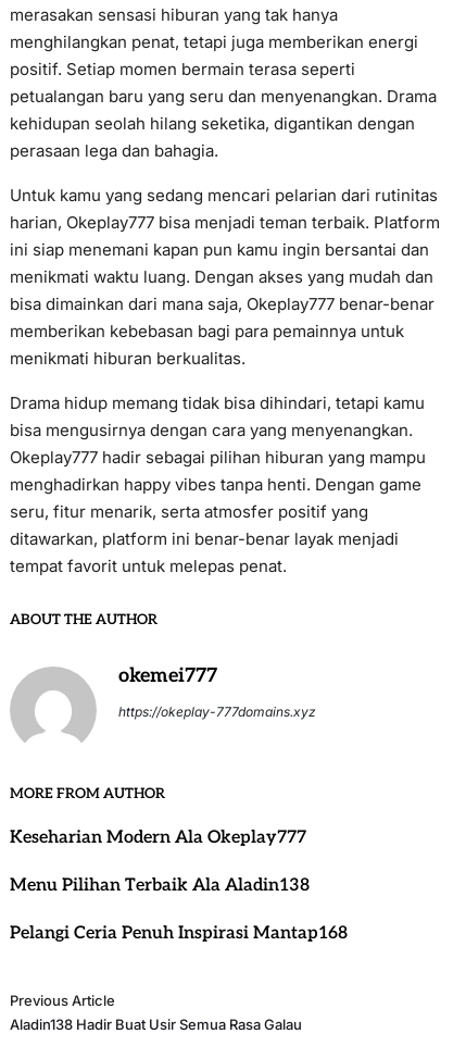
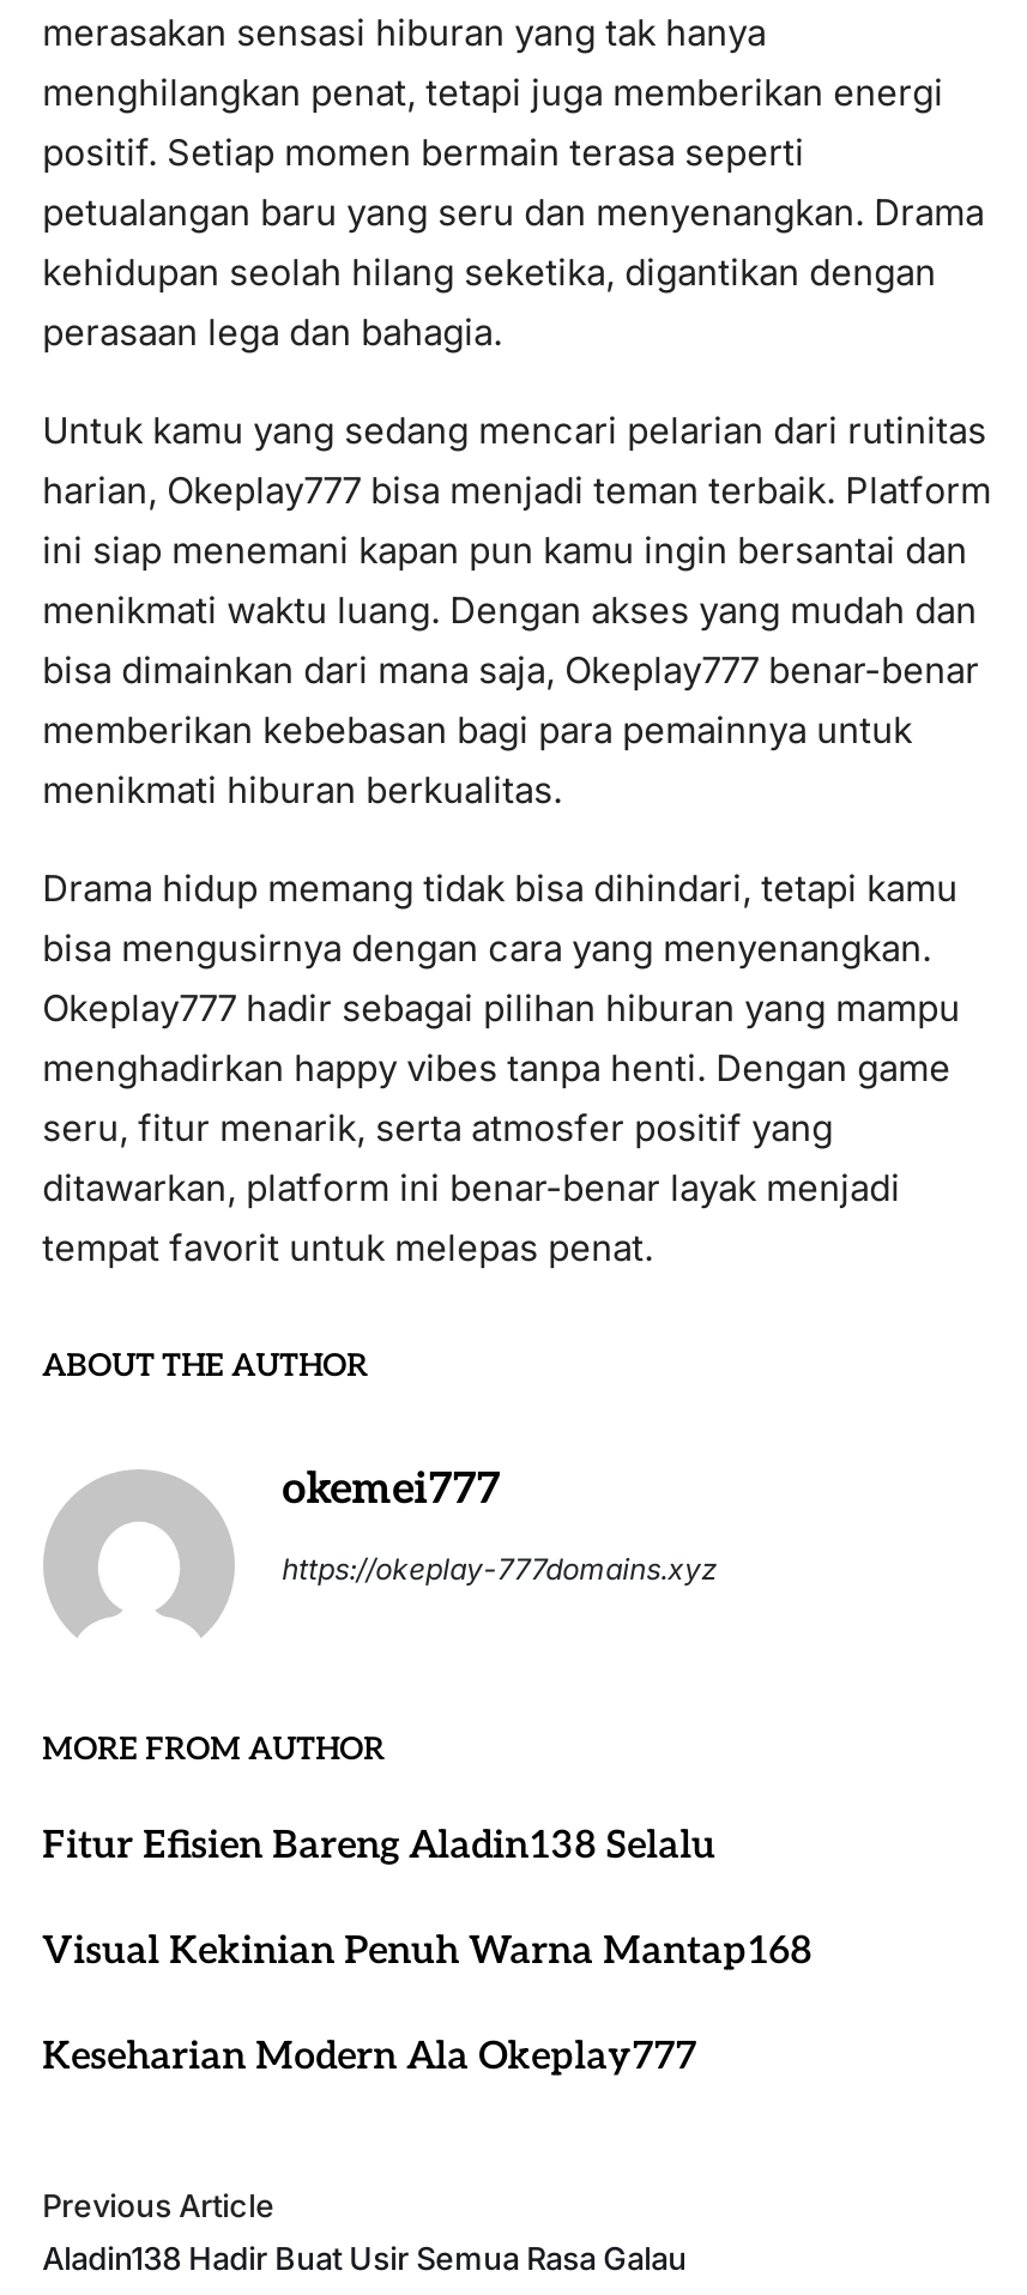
none -> [42,1824,812,1975] Fitur Efisien Bareng Aladin138 Selalu | Visual Kekinian Penuh Warna Mantap168
moved [9,827,306,848] -> [42,2035,696,2080]: Keseharian Modern Ala Okeplay777
[9,875,347,944] Menu Pilihan Terbaik Ala Aladin138 | Pelangi Ceria Penuh Inspirasi Mantap168 -> none

